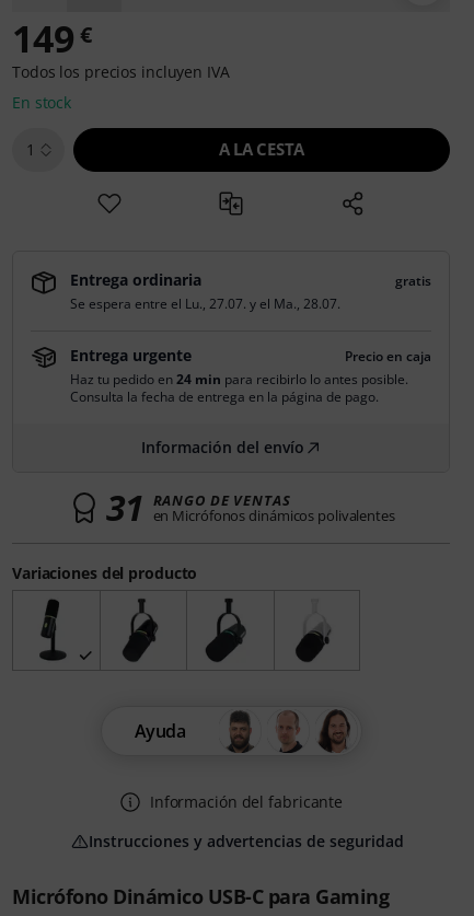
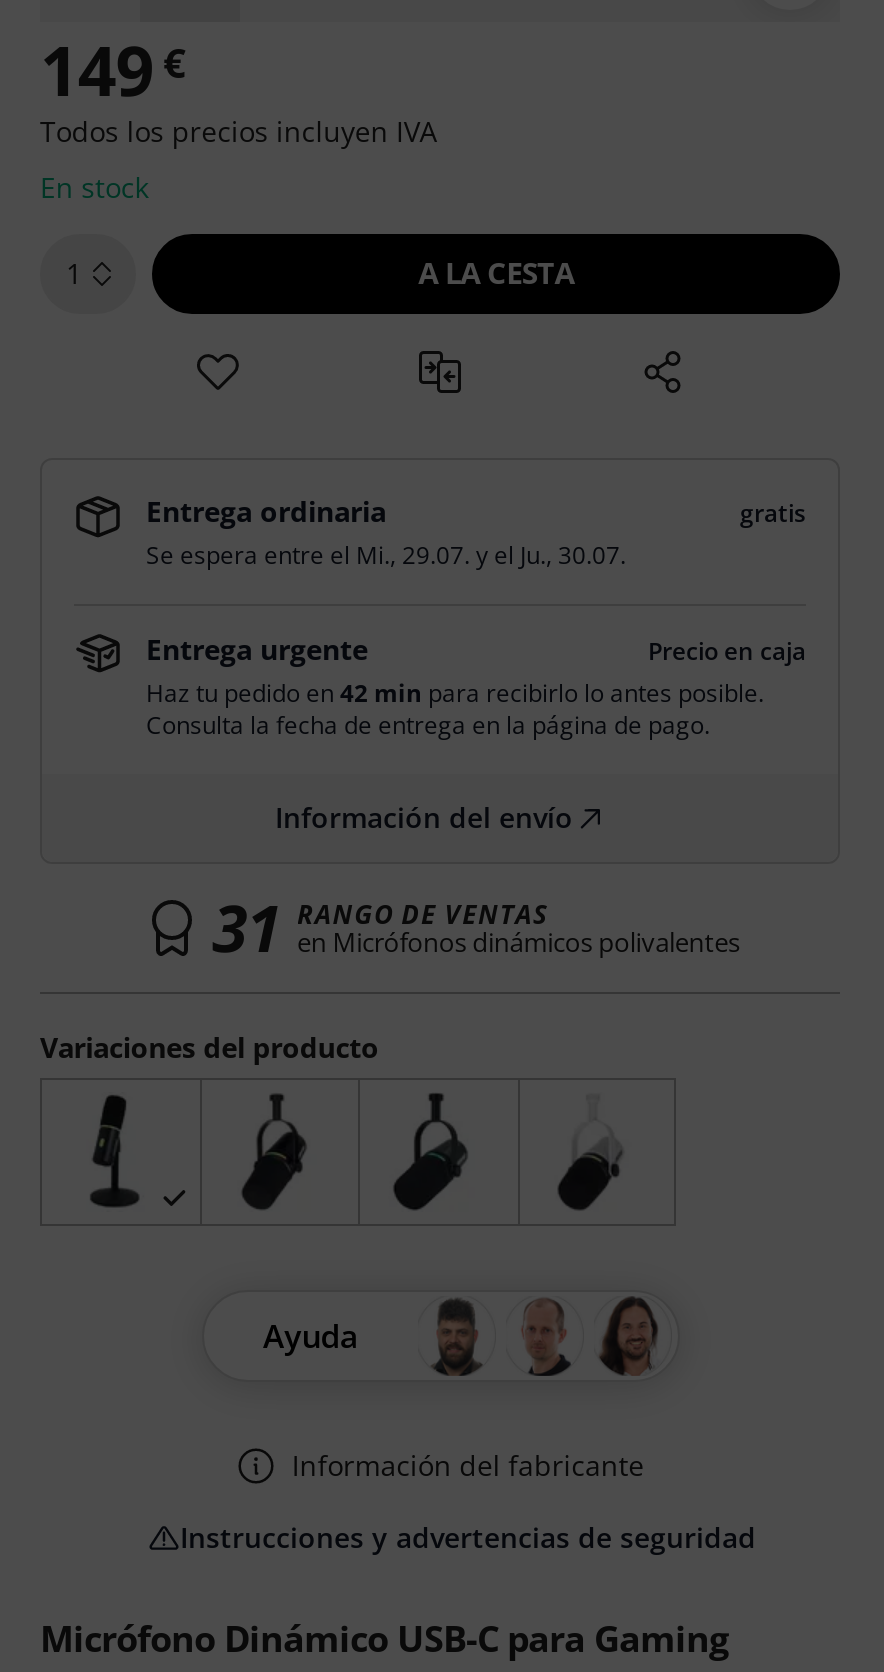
[70,294,340,313] Se espera entre el Lu., 27.07. y el Ma., 28.07. -> [146,538,626,572] Se espera entre el Mi., 29.07. y el Ju., 30.07.
[70,370,408,389] Haz tu pedido en 24 min para recibirlo lo antes posible. -> [146,676,764,710] Haz tu pedido en 42 min para recibirlo lo antes posible.

